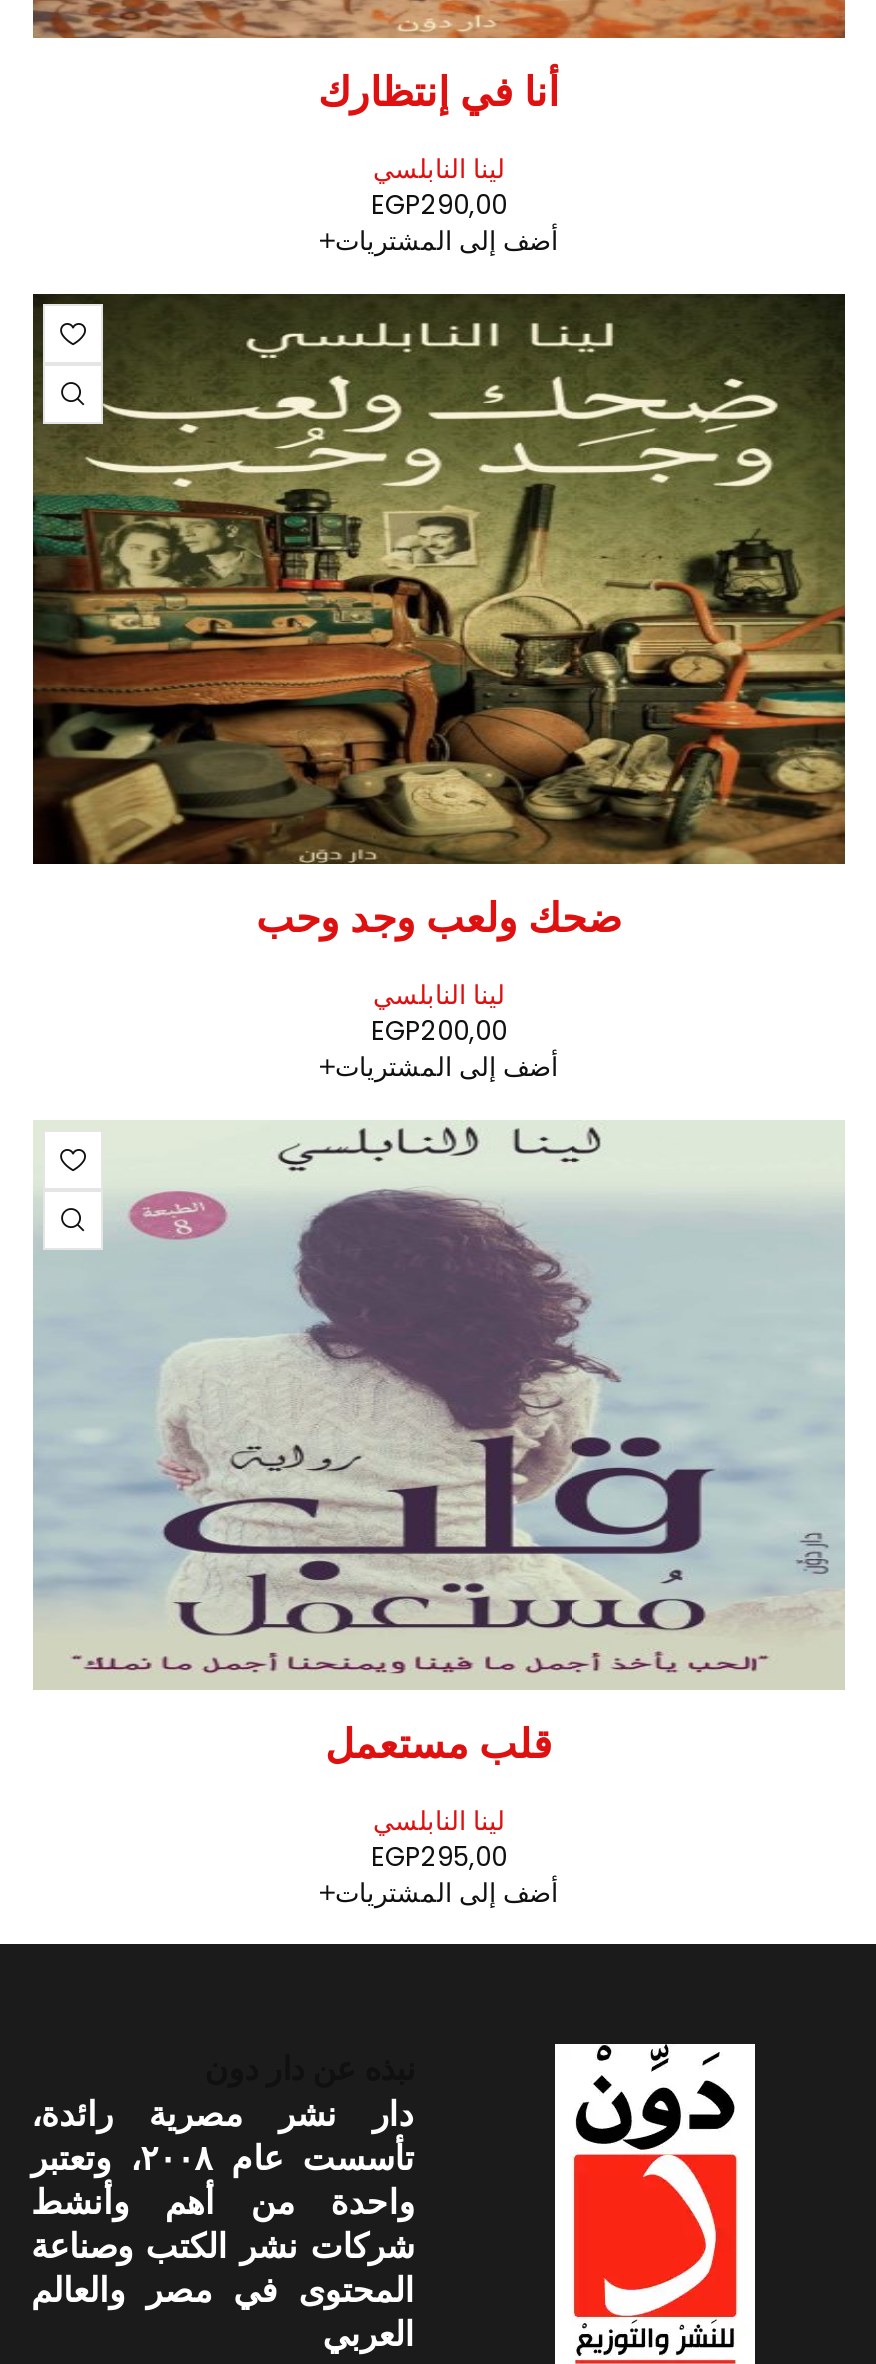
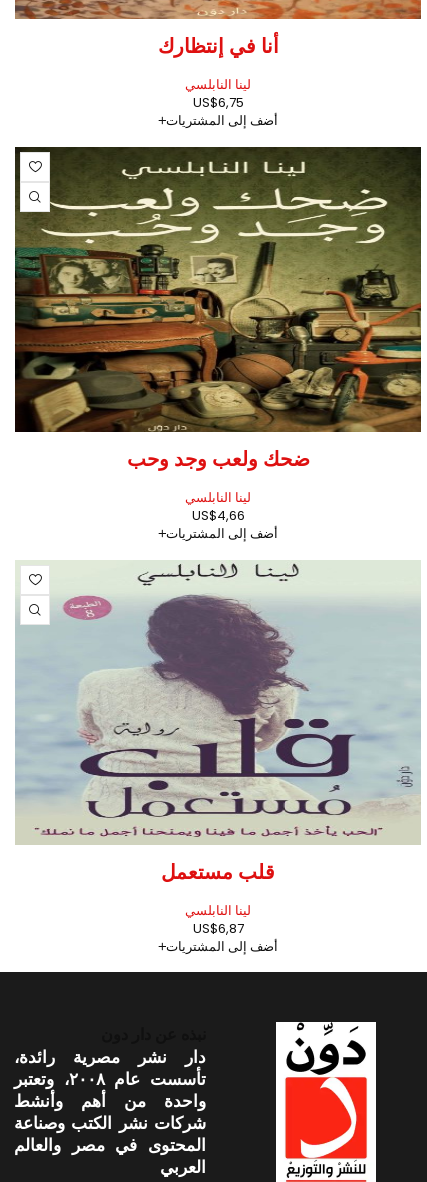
[371,187,507,225] EGP290,00 -> [192,93,243,112] US$6,75
[371,1013,507,1051] EGP200,00 -> [191,506,244,525] US$4,66
[371,1839,507,1877] EGP295,00 -> [192,919,243,938] US$6,87

